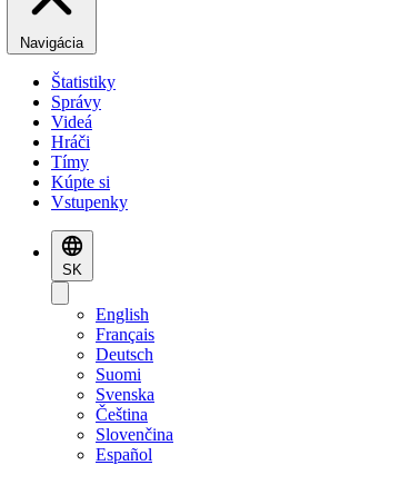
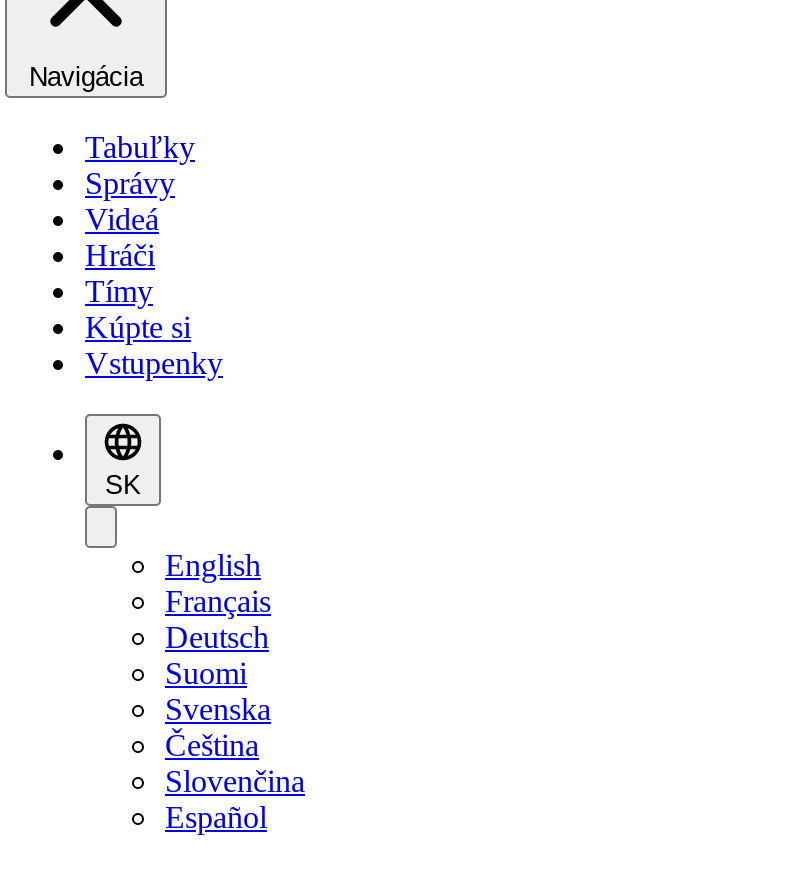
[51,72,116,91] Štatistiky -> [85,130,195,164] Tabuľky

